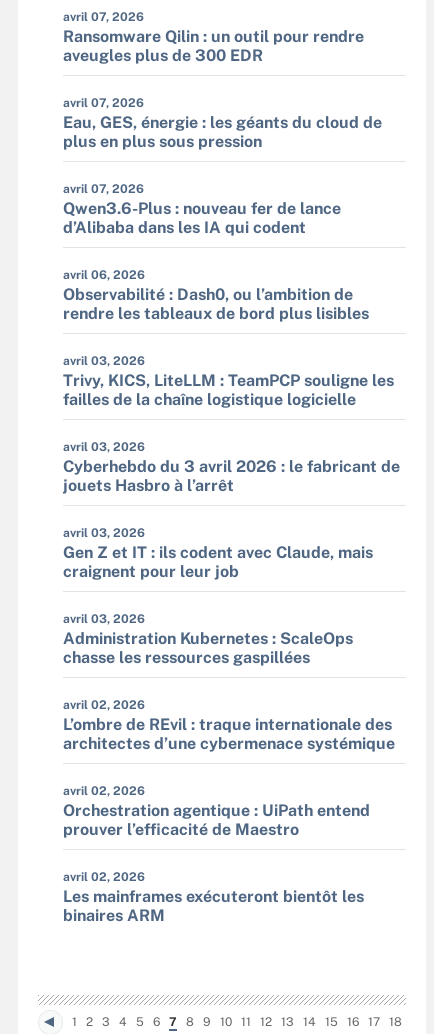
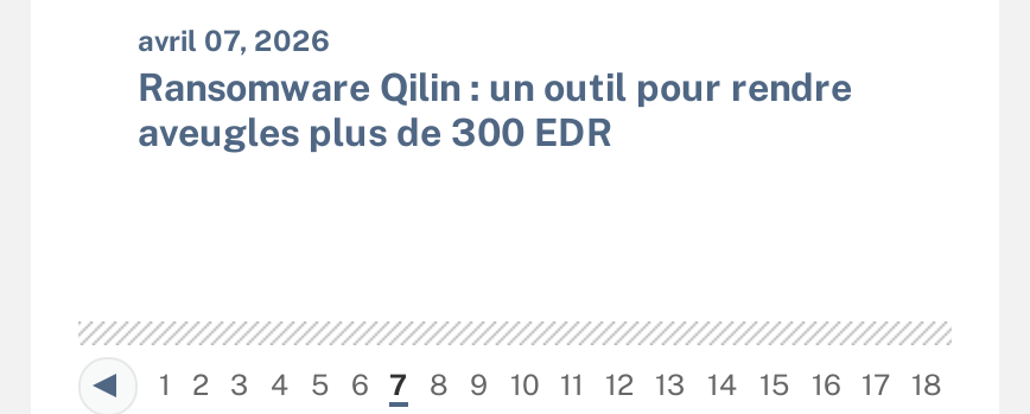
[63,96,400,925] avril 07, 2026 | Eau, GES, énergie : les géants du cloud de | plus en plus sous pression | avril 07, 2026 | Qwen3.6-Plus : nouveau fer de lance | d’Alibaba dans les IA qui codent | avril 06, 2026 | Observabilité : Dash0, ou l’ambition de | rendre les tableaux de bord plus lisibles | avril 03, 2026 | Trivy, KICS, LiteLLM : TeamPCP souligne les | failles de la chaîne logistique logicielle | avril 03, 2026 | Cyberhebdo du 3 avril 2026 : le fabricant de | jouets Hasbro à l’arrêt | avril 03, 2026 | Gen Z et IT : ils codent avec Claude, mais | craignent pour leur job | avril 03, 2026 | Administration Kubernetes : ScaleOps | chasse les ressources gaspillées | avril 02, 2026 | L’ombre de REvil : traque internationale des | architectes d’une cybermenace systémique | avril 02, 2026 | Orchestration agentique : UiPath entend | prouver l’efficacité de Maestro | avril 02, 2026 | Les mainframes exécuteront bientôt les | binaires ARM -> none

